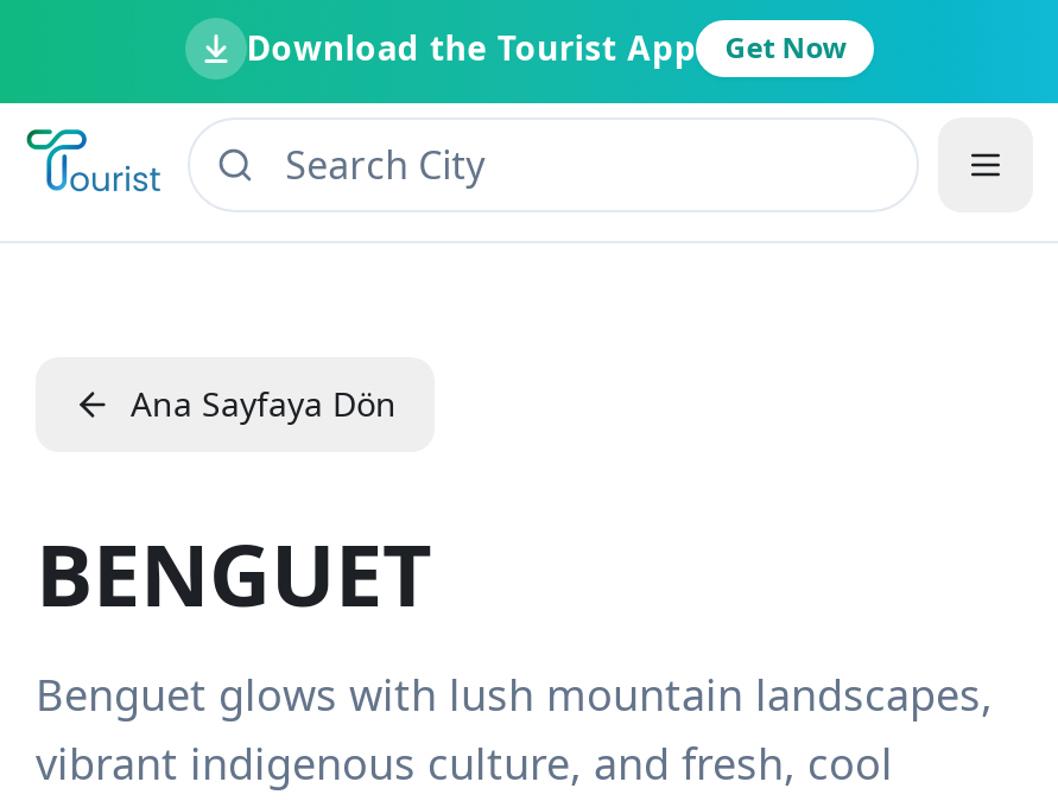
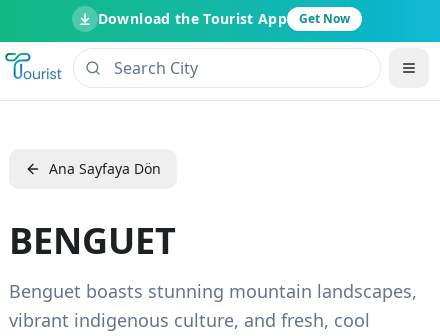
[36,666,993,723] Benguet glows with lush mountain landscapes, -> [9,279,417,303] Benguet boasts stunning mountain landscapes,

